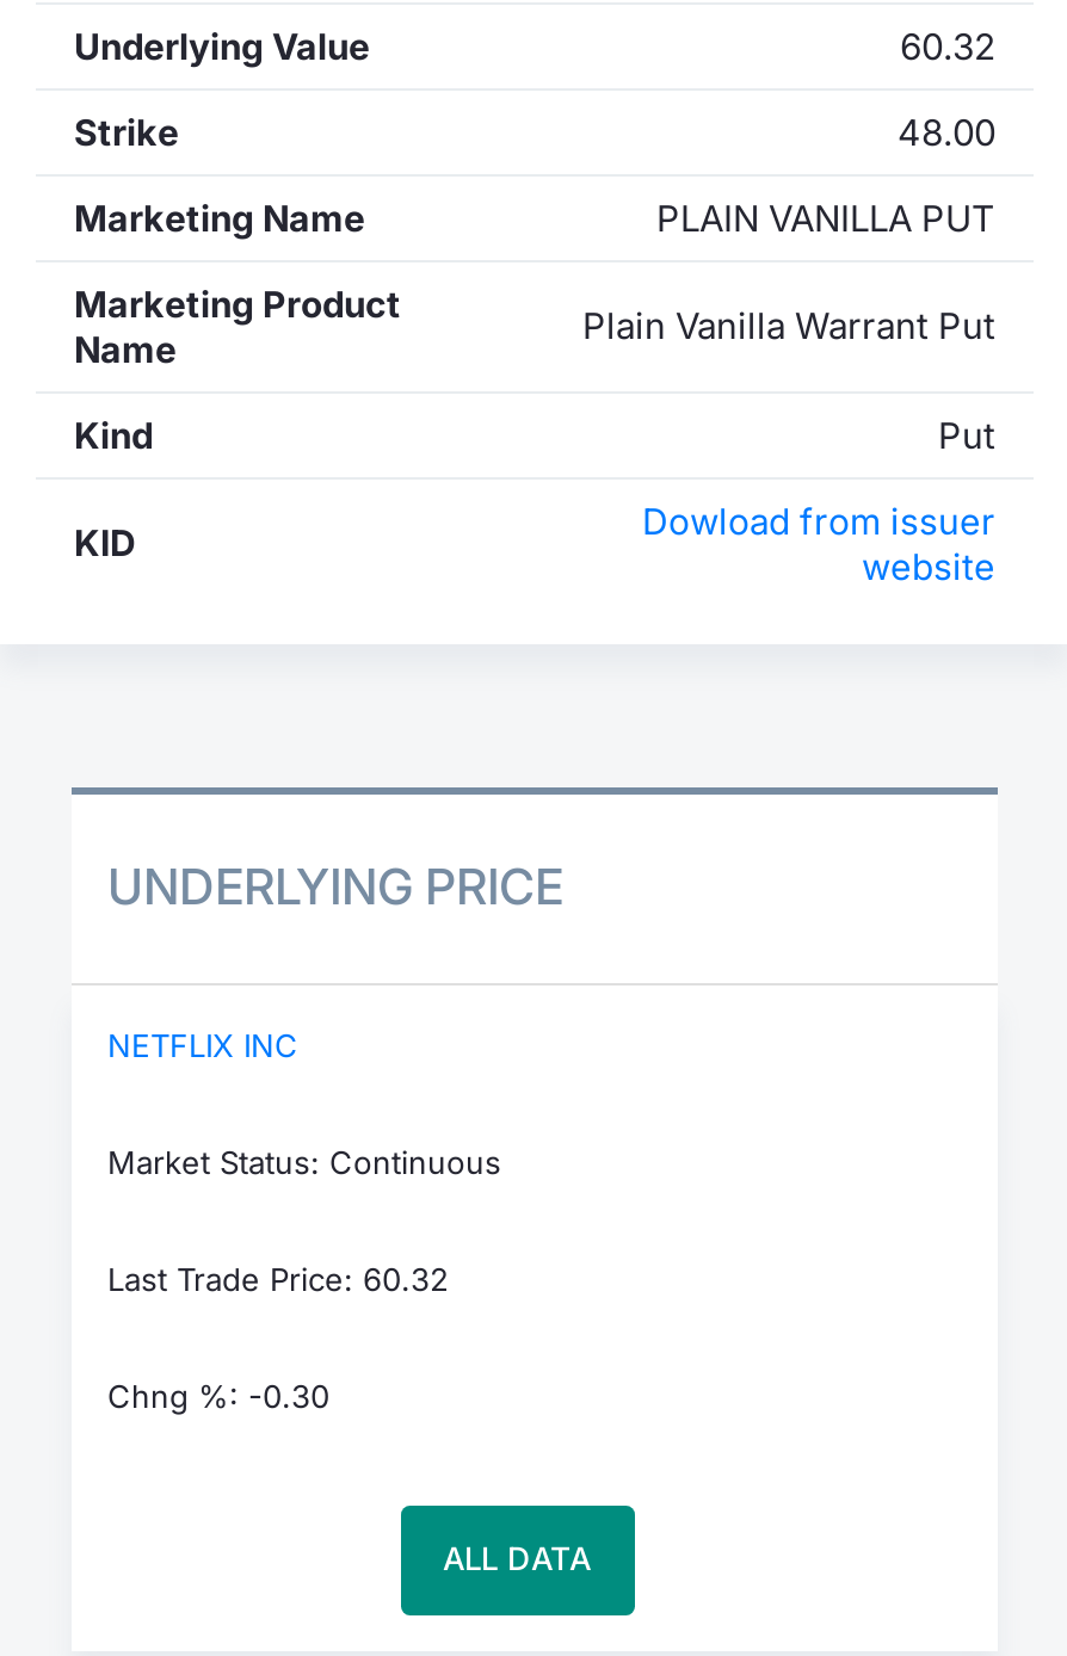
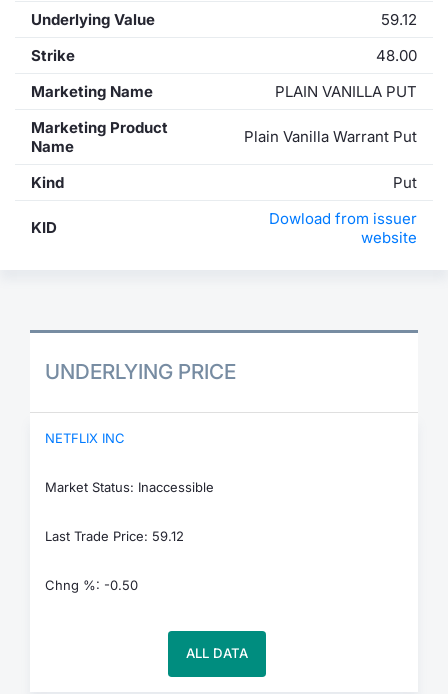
[900,24,995,69] 60.32 -> [381,10,417,29] 59.12
[107,1142,501,1180] Market Status: Continuous -> [45,478,214,494] Market Status: Inaccessible
[107,1259,449,1297] Last Trade Price: 60.32 -> [45,527,184,543] Last Trade Price: 59.12
[107,1376,329,1414] Chng %: -0.30 -> [45,576,138,592] Chng %: -0.50

